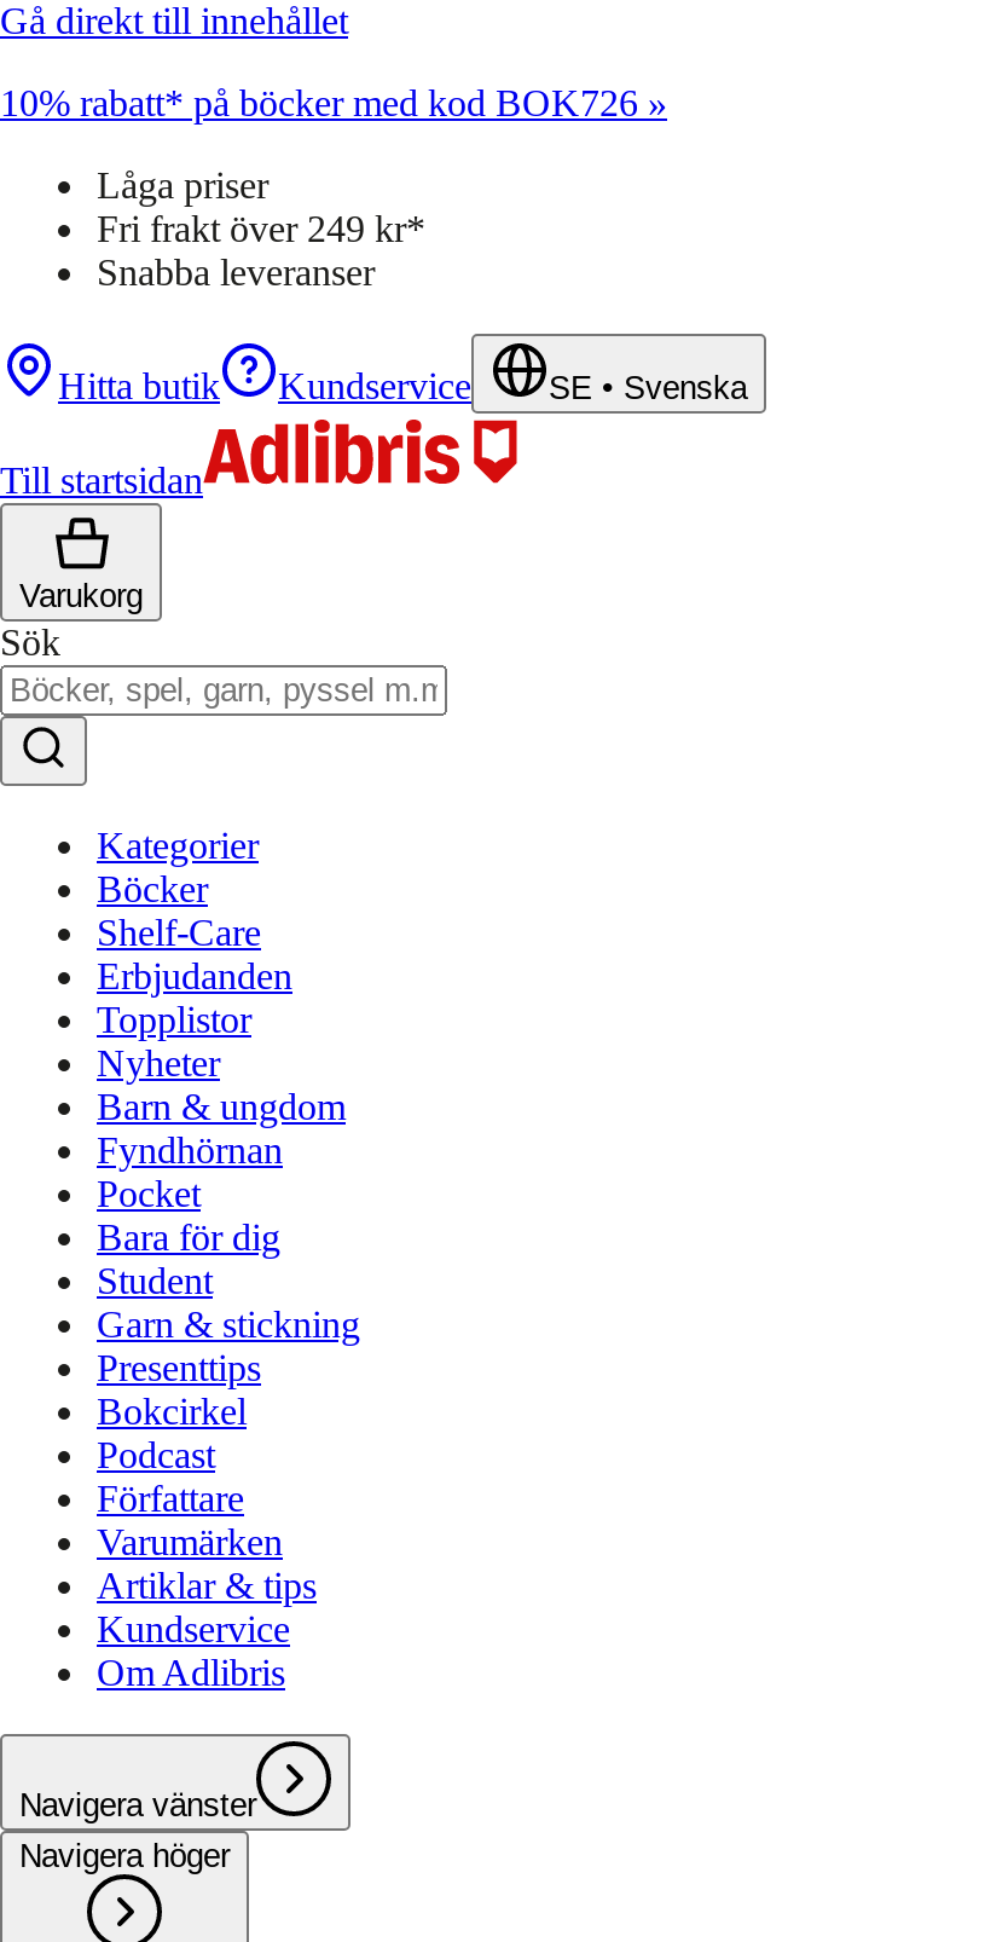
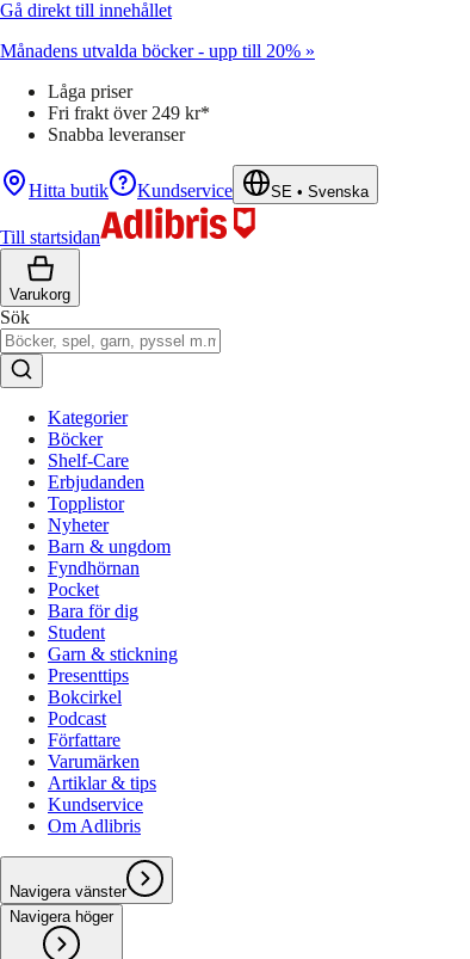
[0,82,667,123] 10% rabatt* på böcker med kod BOK726 » -> [0,41,315,61] Månadens utvalda böcker - upp till 20% »

